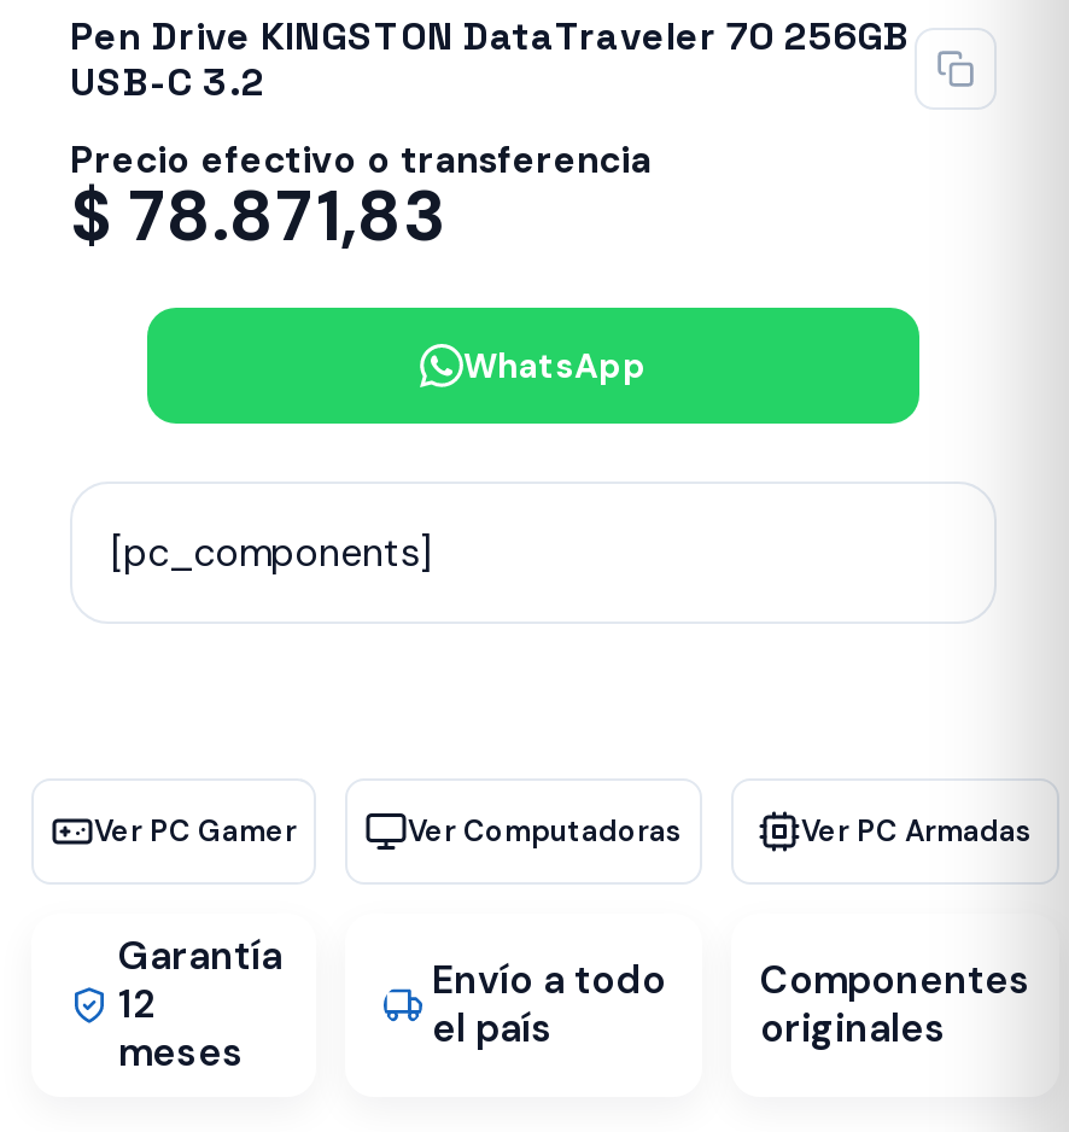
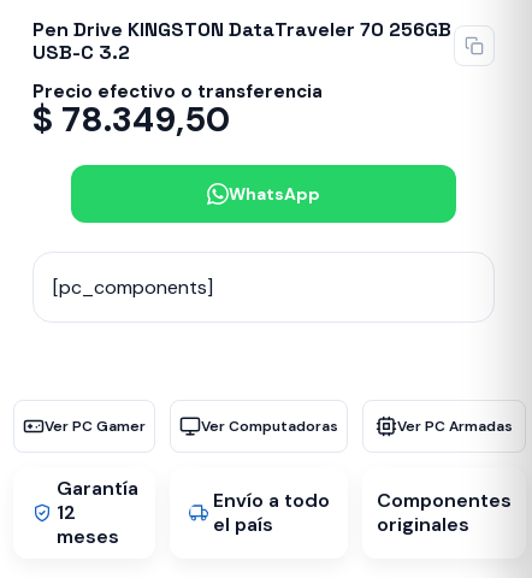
[70,170,461,262] $ 78.871,83 -> [32,96,238,142] $ 78.349,50

